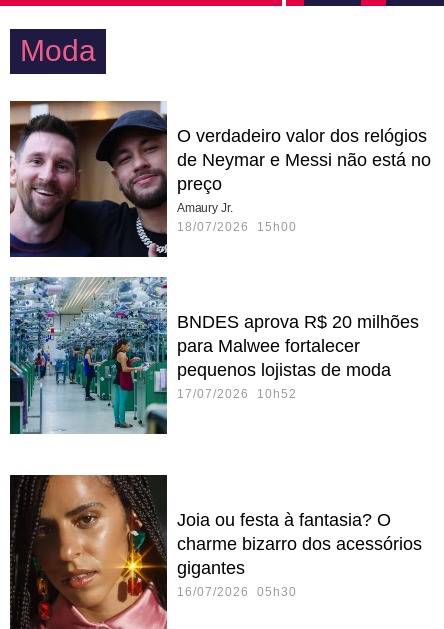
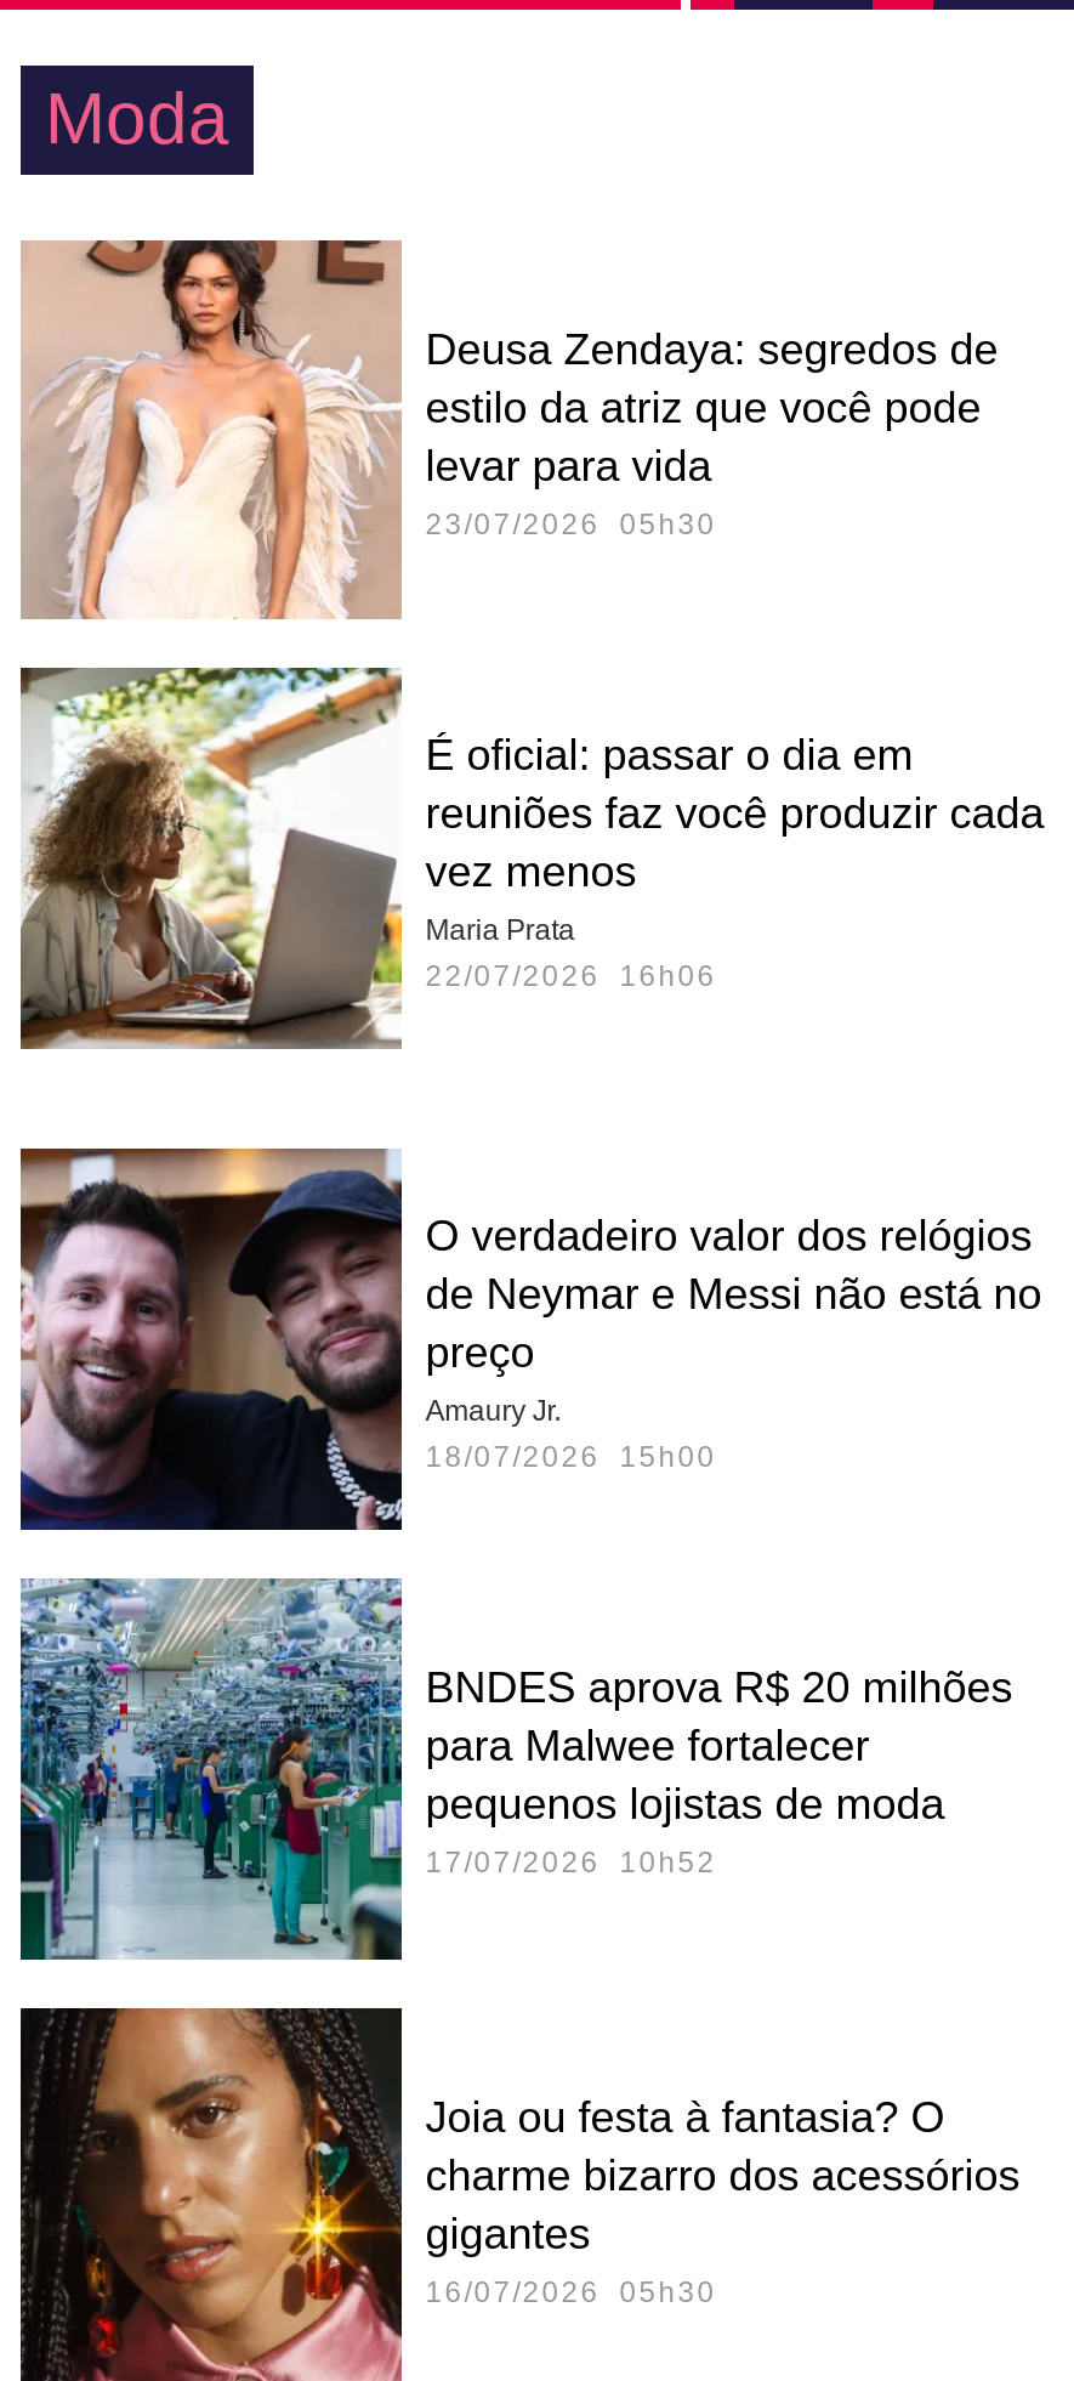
none -> [18,665,1044,1051] [image] | É oficial: passar o dia em | reuniões faz você produzir cada | vez menos | Maria Prata | 22/07/2026 16h06
none -> [21,238,998,619] [image] | Deusa Zendaya: segredos de | estilo da atriz que você pode | levar para vida | 23/07/2026 05h30
moved [8,99,431,401] -> [16,1144,1042,1879]: [image] | O verdadeiro valor dos relógios | de Neymar e Messi não está no | ... | pequenos lojistas de moda | 17/07/2026 10h52

